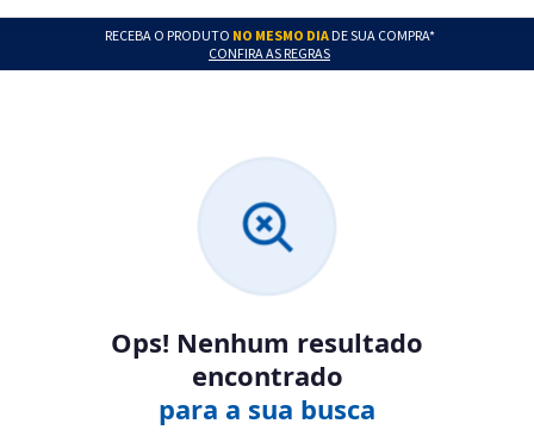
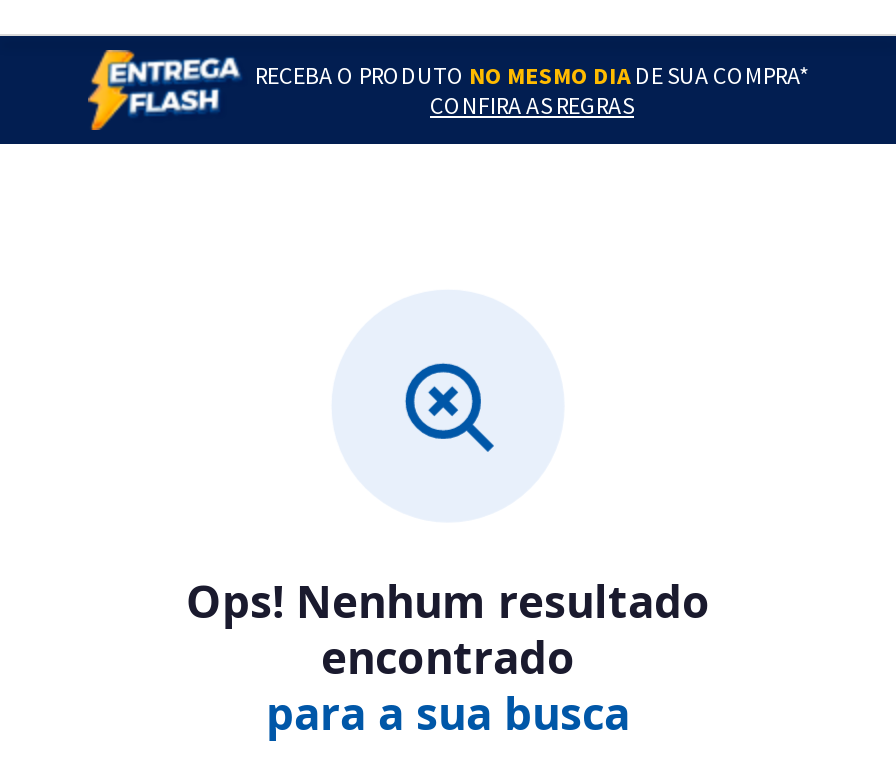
[4,12,530,62] [image] -> [6,34,890,132] [image]

